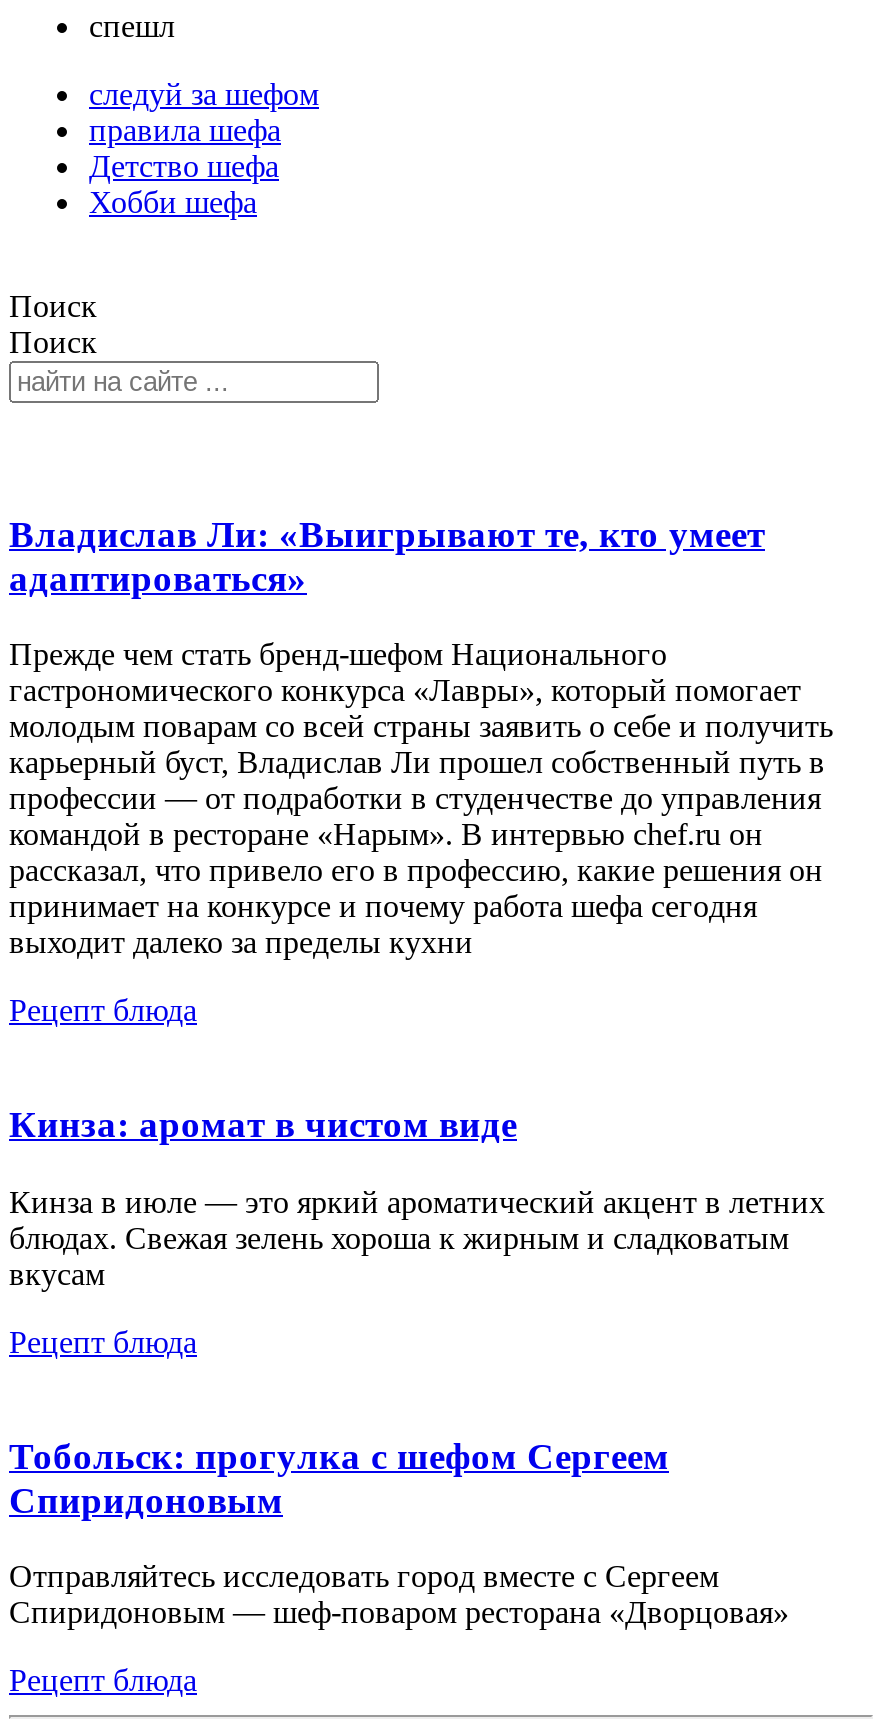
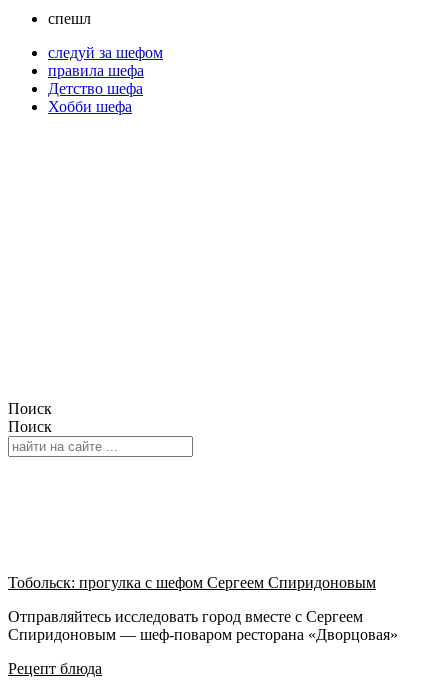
moved [9,289,97,359] -> [8,400,52,435]: Поиск | Поиск
[9,512,833,1520] Владислав Ли: «Выигрывают те, кто умеет | адаптироваться» | Прежде чем стать бренд-шефом Национального | гастрономического конкурса «Лавры», который помогает | молодым поварам со всей страны заявить о себе и получить | карьерный буст, Владислав Ли прошел собственный путь в | профессии — от подработки в студенчестве до управления | командой в ресторане «Нарым». В интервью chef.ru он | рассказал, что привело его в профессию, какие решения он | принимает на конкурсе и почему работа шефа сегодня | выходит далеко за пределы кухни | Рецепт блюда | Кинза: аромат в чистом виде | Кинза в июле — это яркий ароматический акцент в летних | блюдах. Свежая зелень хороша к жирным и сладковатым | вкусам | Рецепт блюда | Тобольск: прогулка с шефом Сергеем | Спиридоновым -> [8,574,376,591] Тобольск: прогулка с шефом Сергеем Спиридоновым

